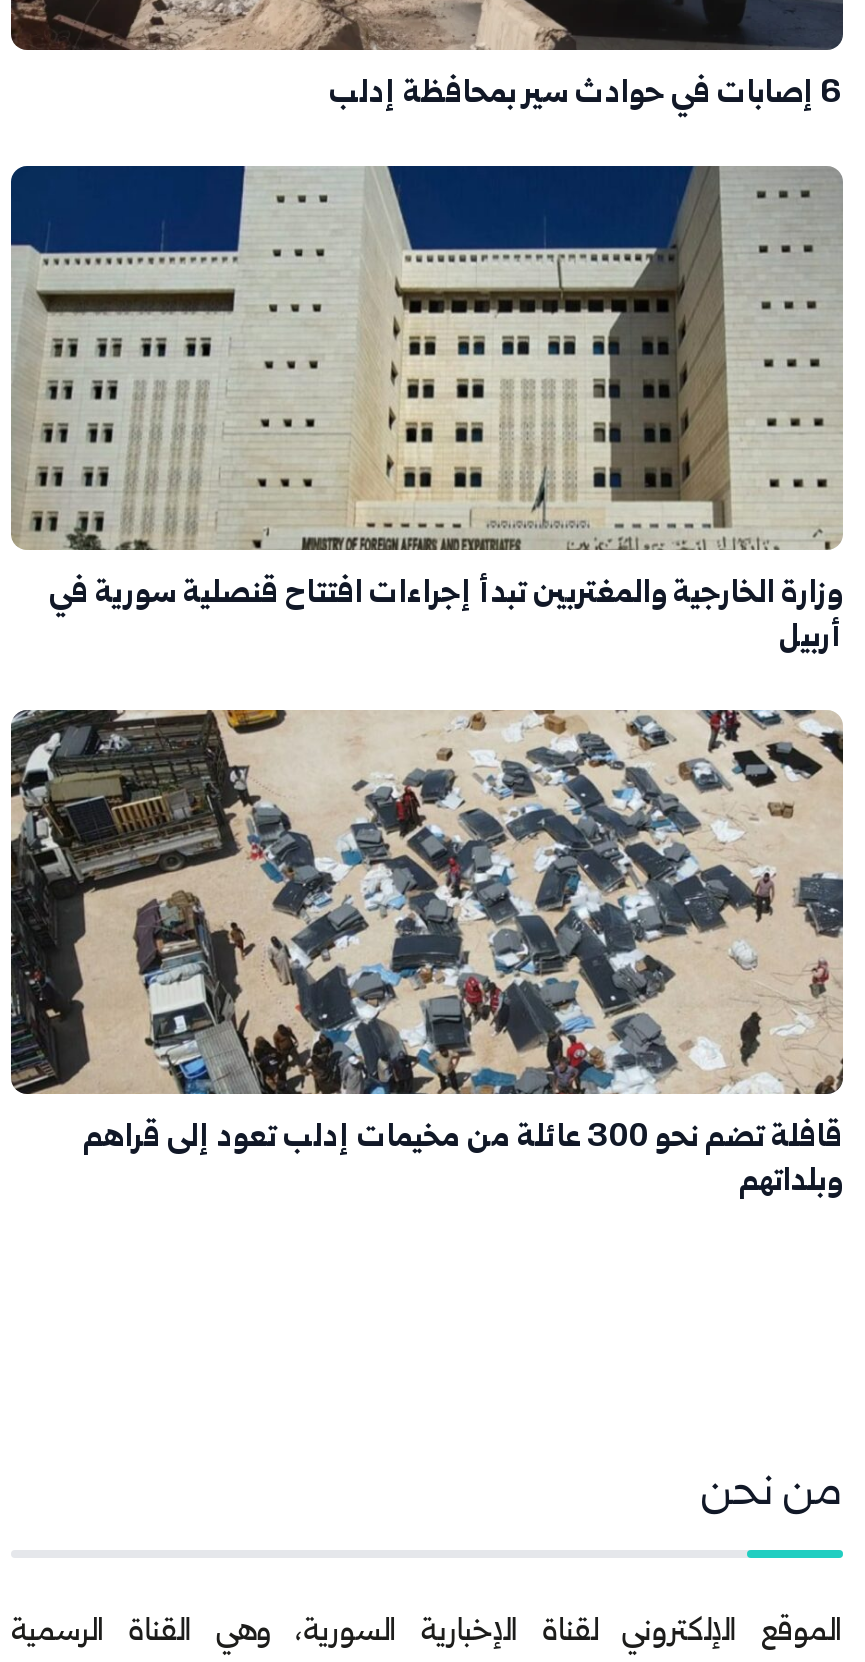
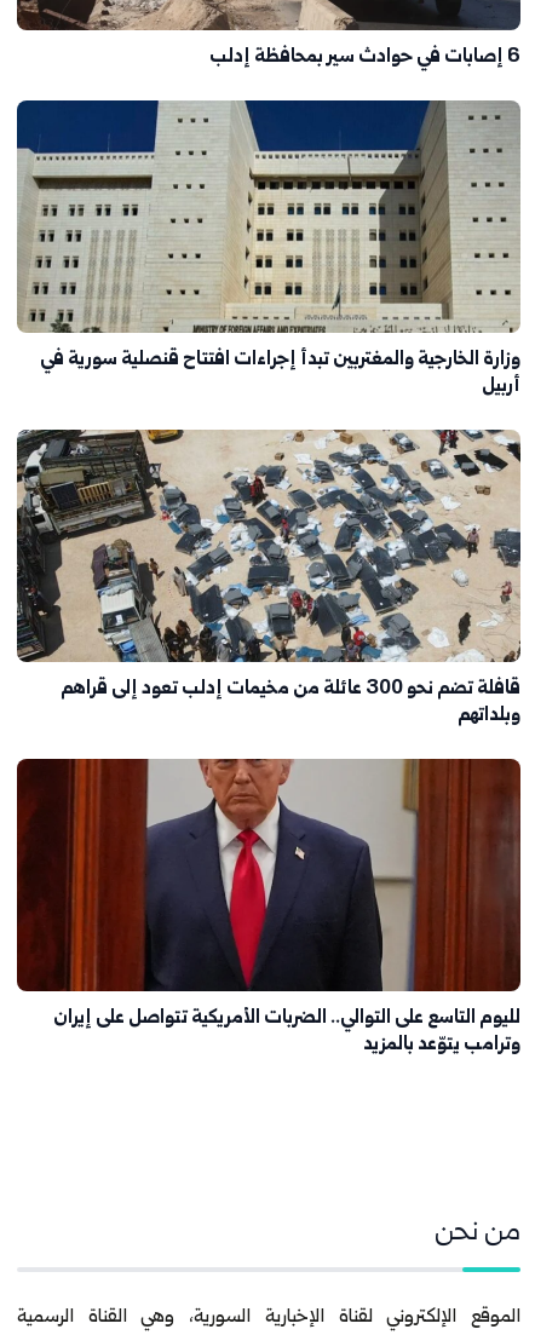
none -> [16,758,520,1059] [image] | لليوم التاسع على التوالي.. الضربات الأمريكية تتواصل على إيران | وترامب يتوّعد بالمزيد

